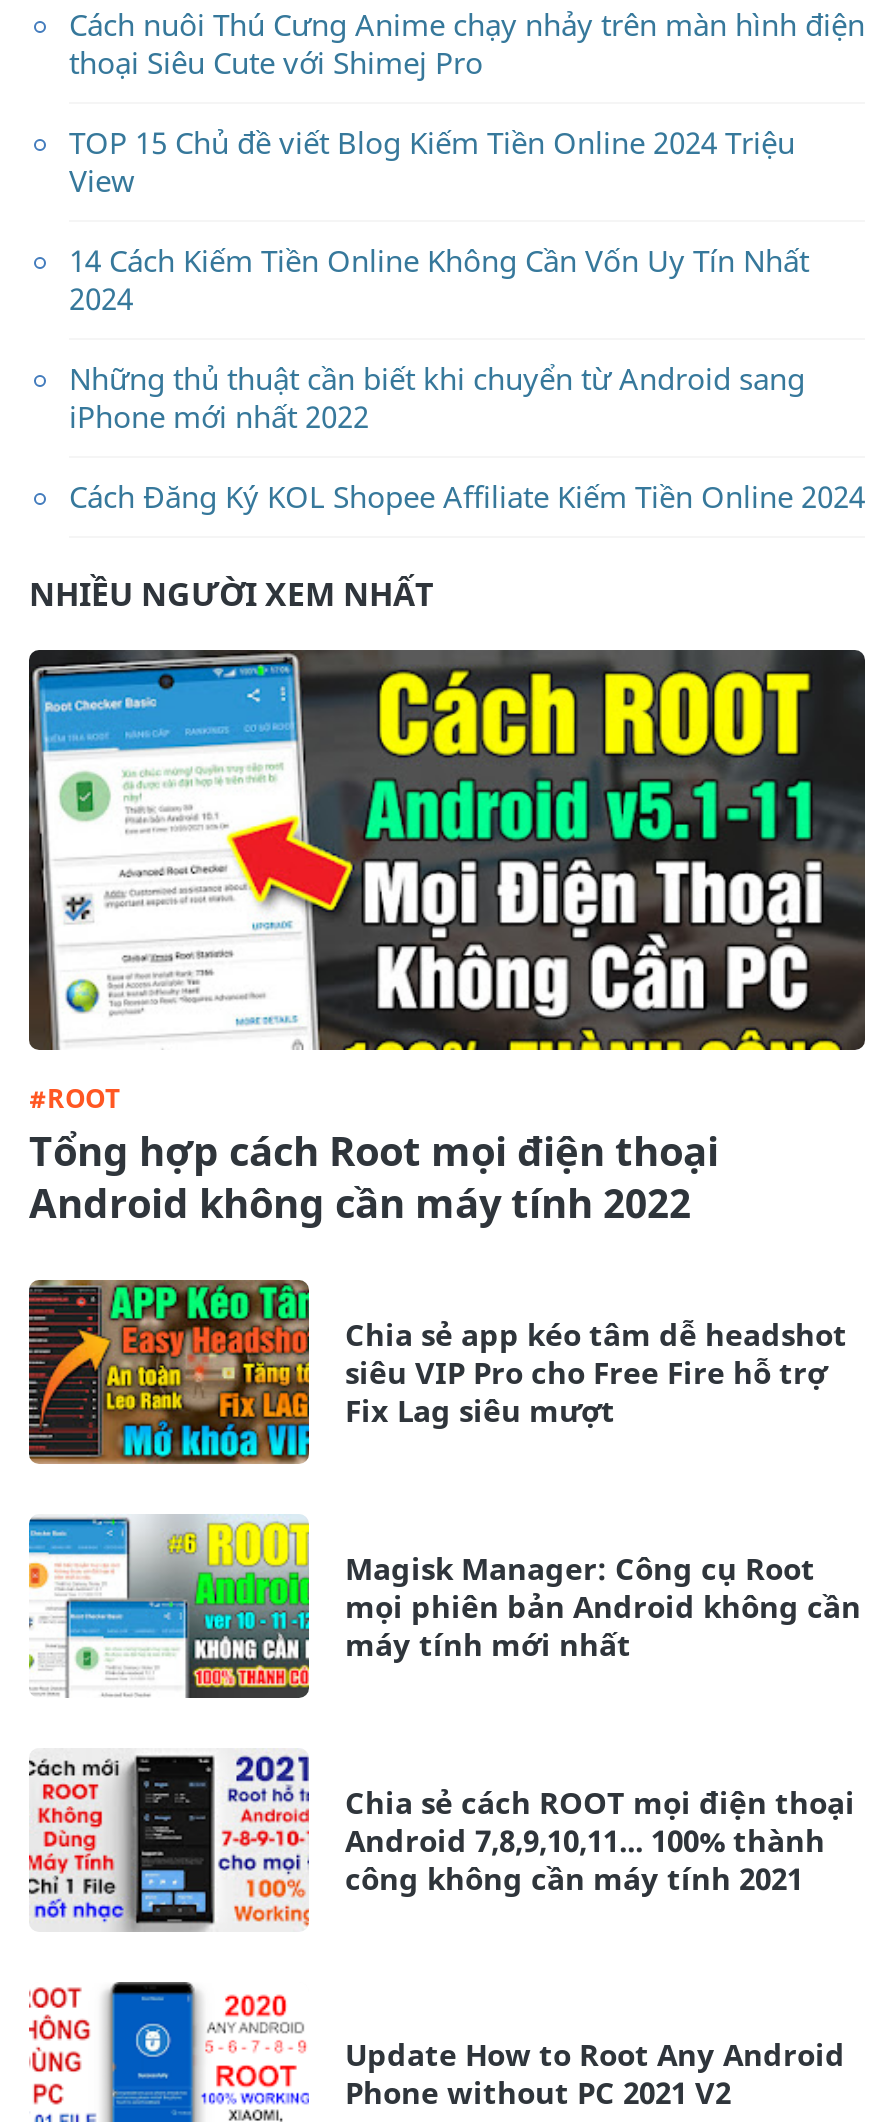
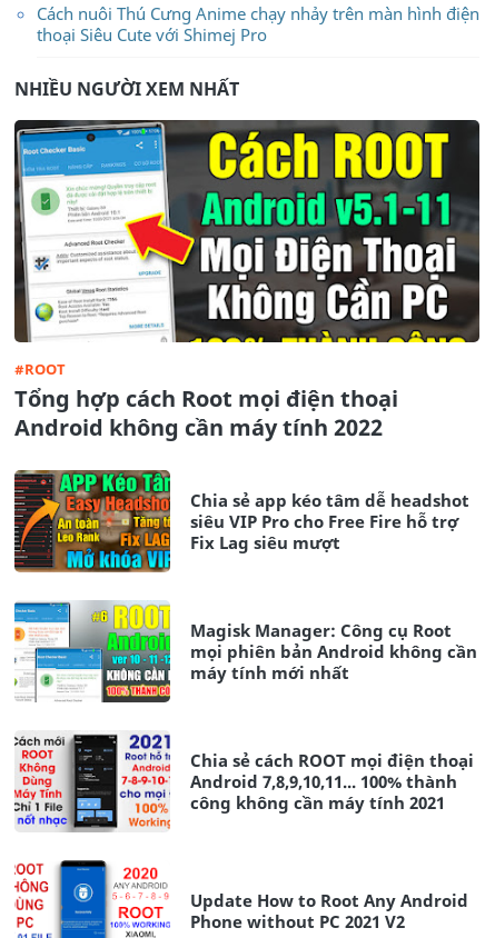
[69,122,865,516] TOP 15 Chủ đề viết Blog Kiếm Tiền Online 2024 Triệu | View | 14 Cách Kiếm Tiền Online Không Cần Vốn Uy Tín Nhất | 2024 | Những thủ thuật cần biết khi chuyển từ Android sang | iPhone mới nhất 2022 | Cách Đăng Ký KOL Shopee Affiliate Kiếm Tiền Online 2024 -> none

